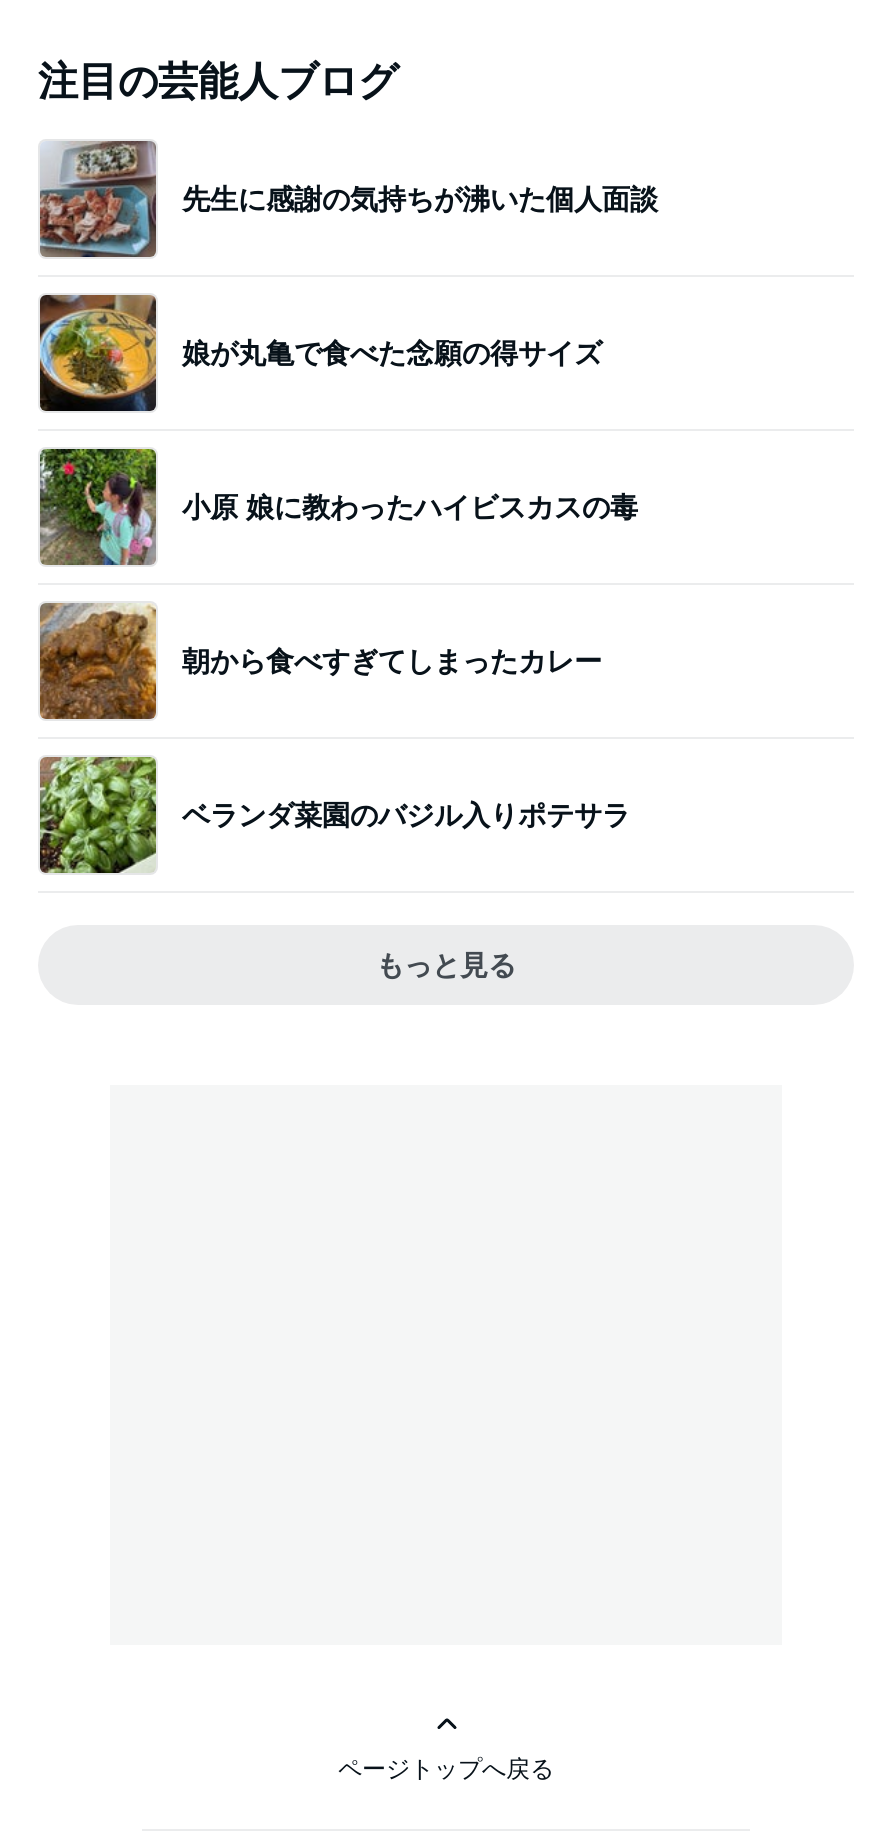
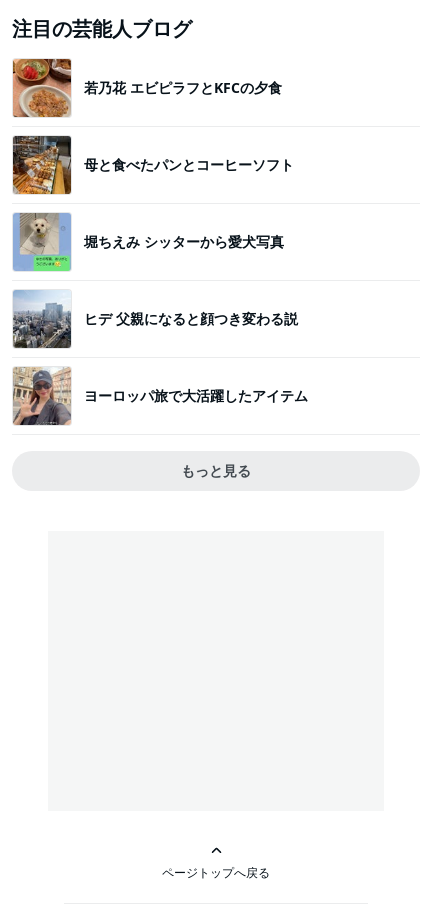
[38,139,658,259] [image] | 先生に感謝の気持ちが沸いた個人面談 -> [12,58,282,118] [image] | 若乃花 エビピラフとKFCの夕食
[38,293,602,413] [image] | 娘が丸亀で食べた念願の得サイズ -> [12,135,294,195] [image] | 母と食べたパンとコーヒーソフト
[38,447,638,567] [image] | 小原 娘に教わったハイビスカスの毒 -> [12,212,284,272] [image] | 堀ちえみ シッターから愛犬写真
[38,601,602,721] [image] | 朝から食べすぎてしまったカレー -> [12,289,298,349] [image] | ヒデ 父親になると顔つき変わる説
[40,755,630,875] [image] | ベランダ菜園のバジル入りポテサラ -> [12,367,308,426] [image] | ヨーロッパ旅で大活躍したアイテム

